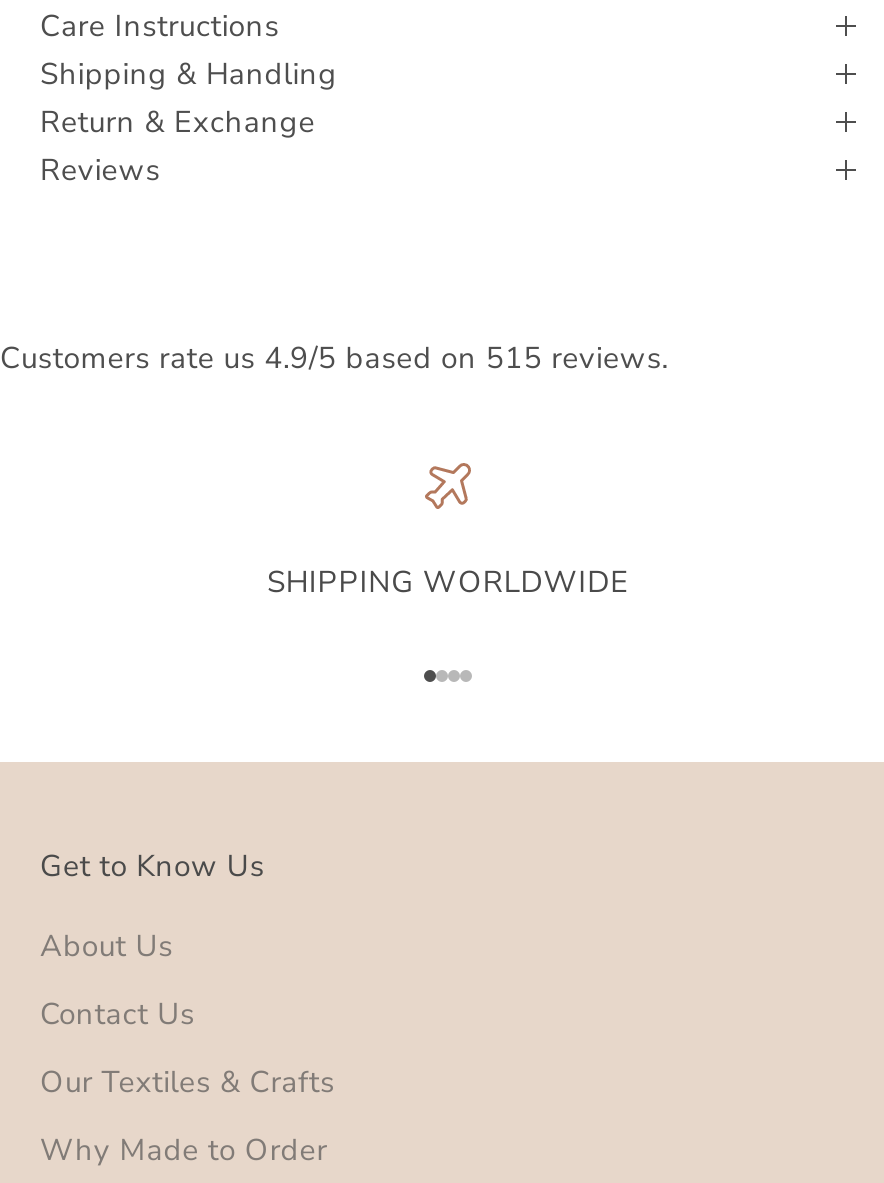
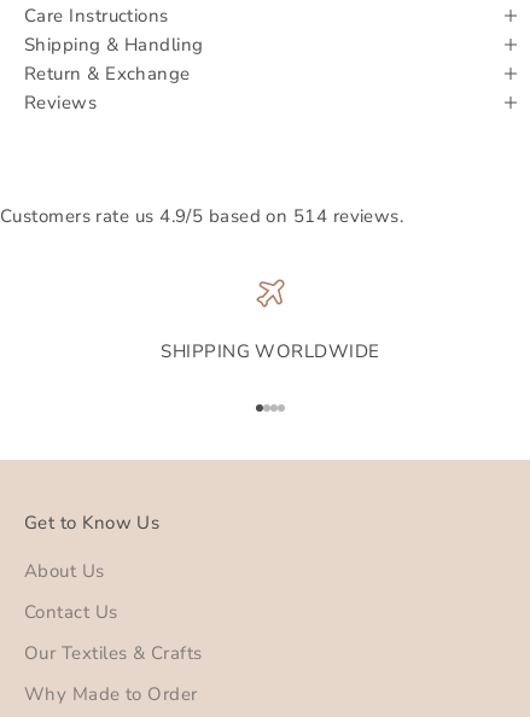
[0,337,668,377] Customers rate us 4.9/5 based on 515 reviews. -> [0,203,403,228] Customers rate us 4.9/5 based on 514 reviews.

